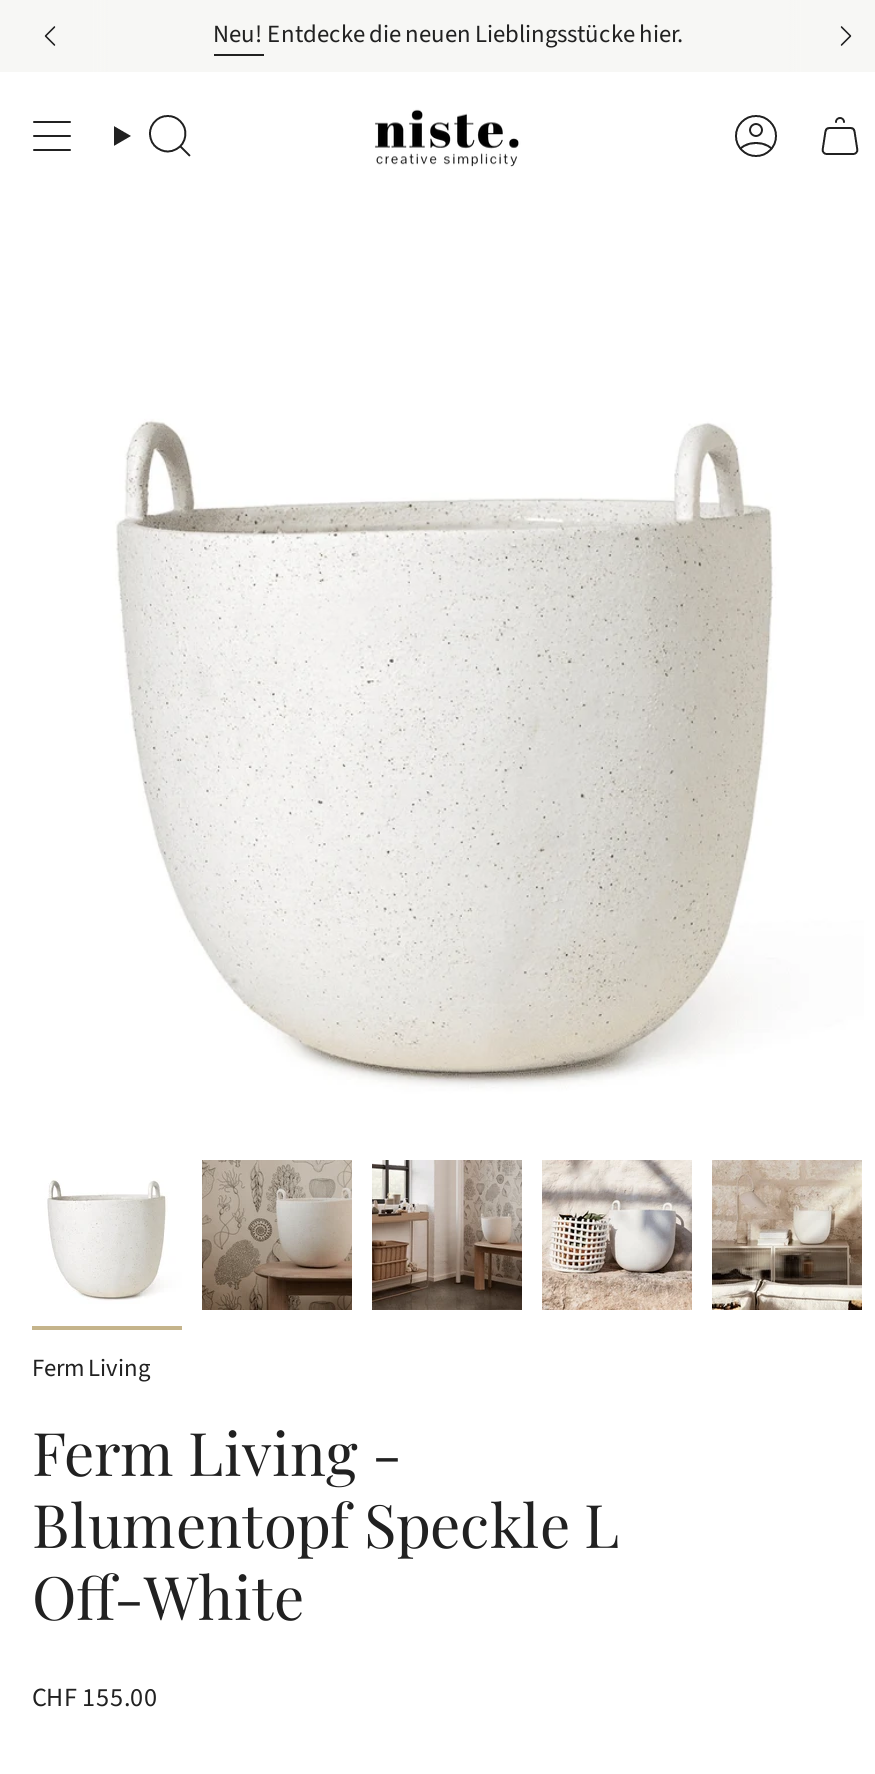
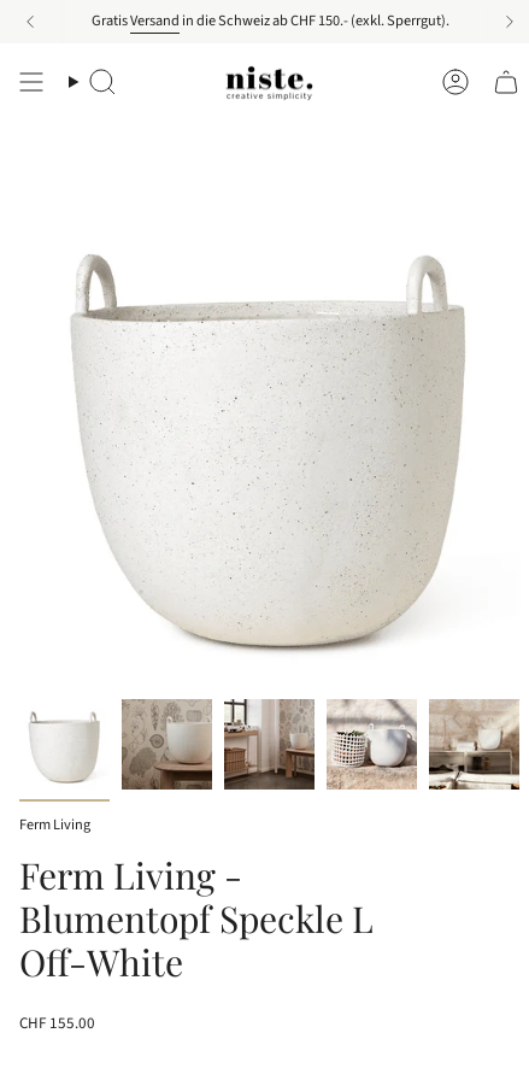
[213,16,683,52] Neu! Entdecke die neuen Lieblingsstücke hier. -> [91,10,449,31] GratisVersand in die Schweiz ab CHF 150.- (exkl. Sperrgut).

